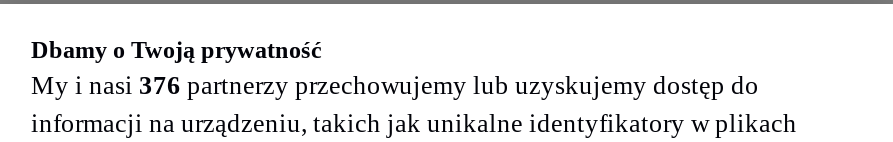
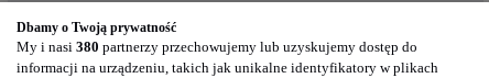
[31,70,759,100] My i nasi 376 partnerzy przechowujemy lub uzyskujemy dostęp do -> [17,38,417,55] My i nasi 380 partnerzy przechowujemy lub uzyskujemy dostęp do

